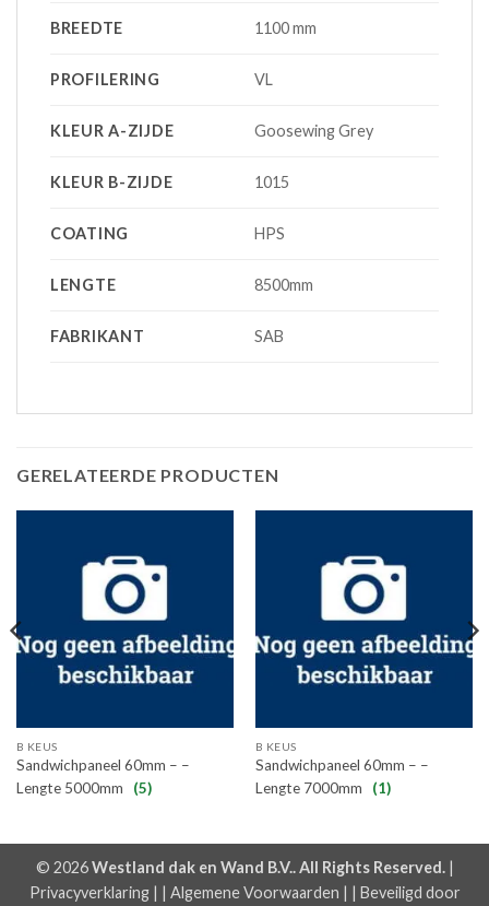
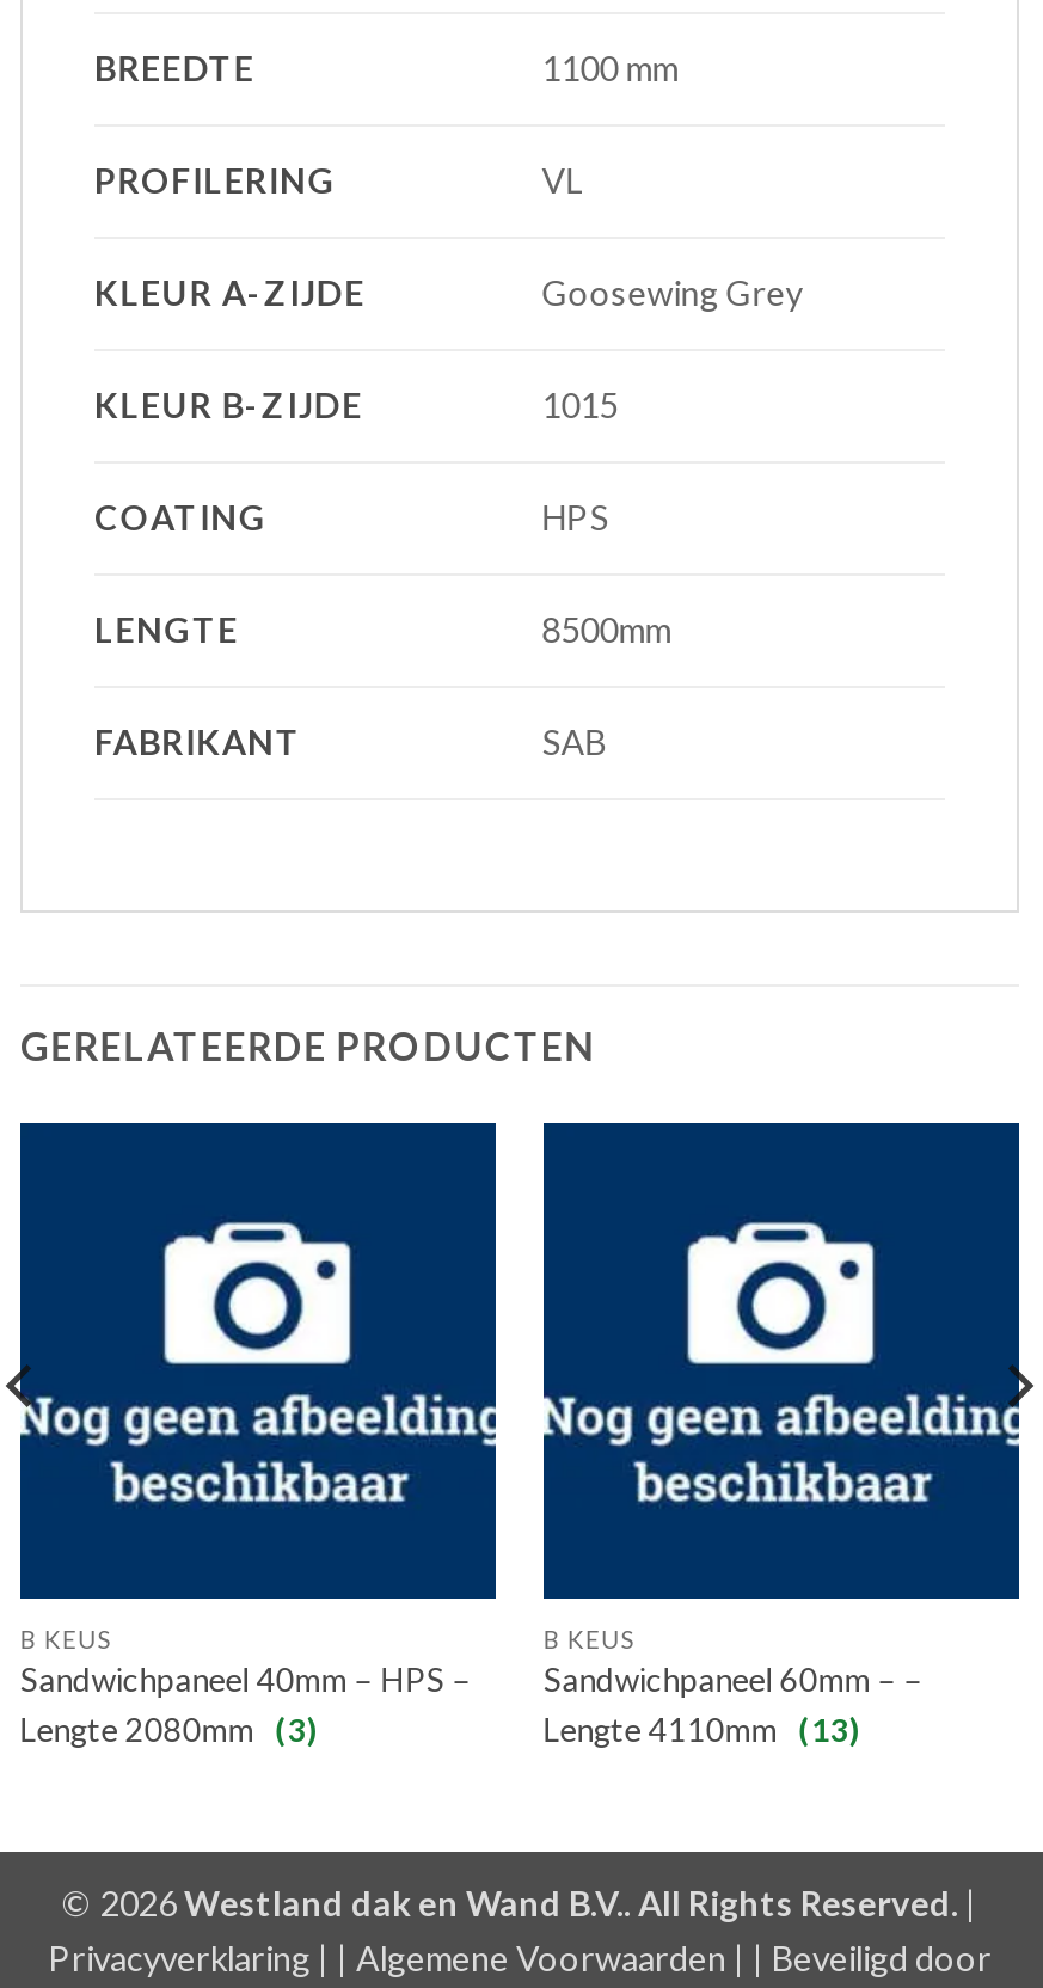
[16,756,190,797] Sandwichpaneel 60mm – – | Lengte 5000mm (5) -> [20,1661,471,1749] Sandwichpaneel 40mm – HPS – | Lengte 2080mm (3)
[255,779,391,797] Lengte 7000mm (1) -> [543,1711,859,1749] Lengte 4110mm (13)

